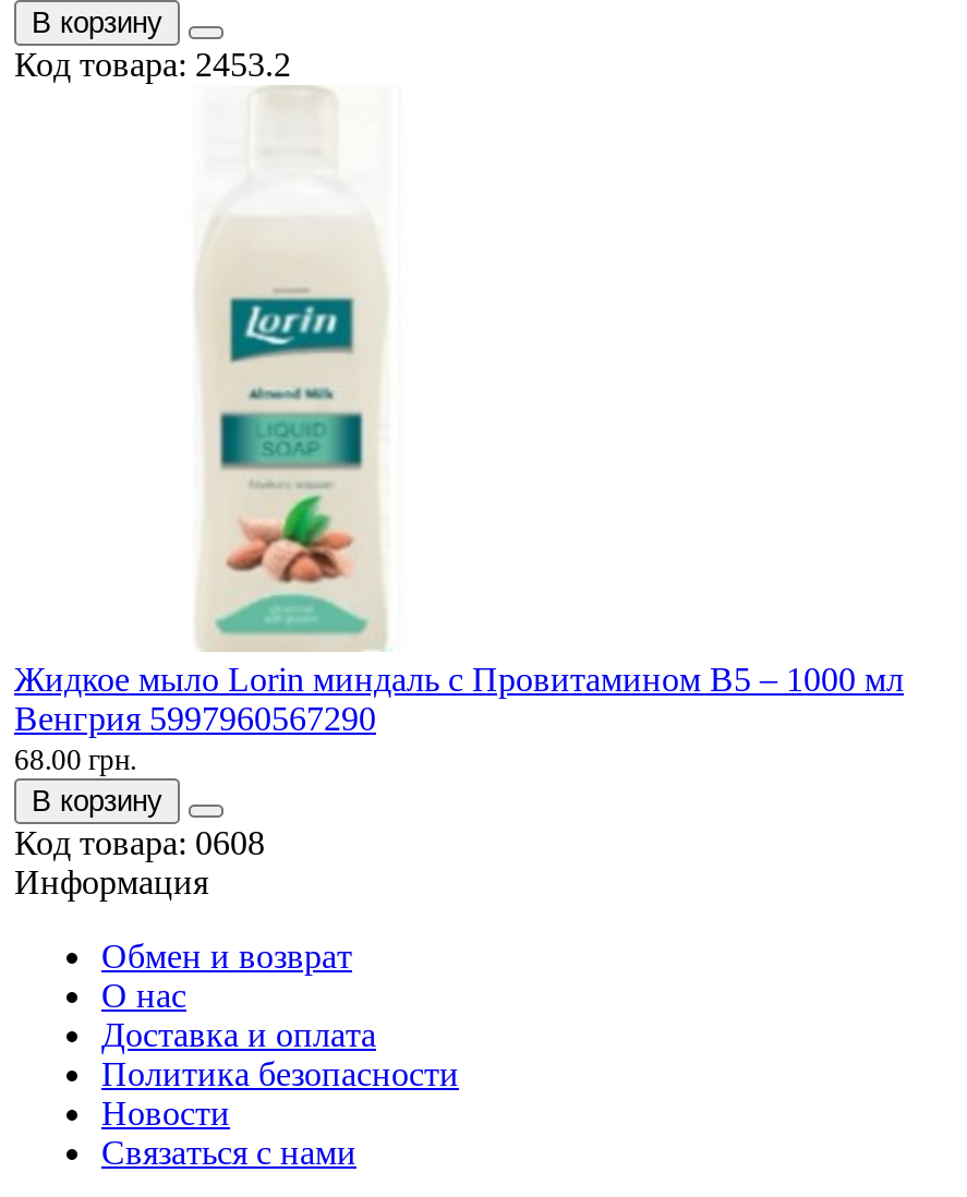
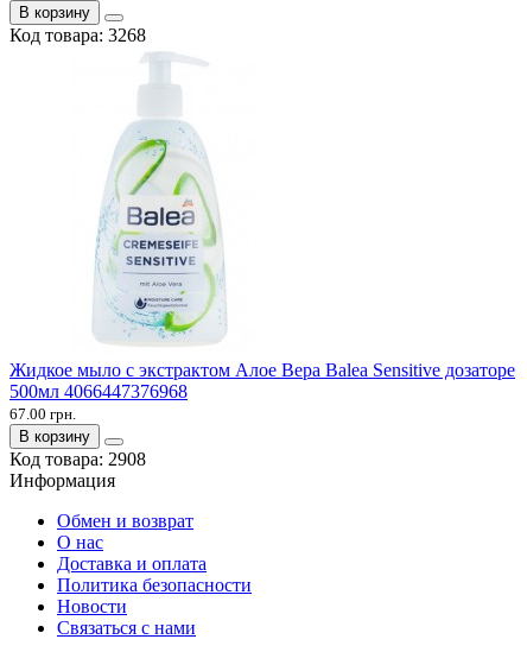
[14,46,291,84] Код товара: 2453.2 -> [9,25,146,45] Код товара: 3268
[14,87,904,777] [image] | Жидкое мыло Lorin миндаль с Провитамином В5 – 1000 мл | Венгрия 5997960567290 | 68.00 грн. -> [9,48,515,423] [image] | Жидкое мыло с экстрактом Алое Вера Balea Sensitive дозаторе | 500мл 4066447376968 | 67.00 грн.
[14,825,265,862] Код товара: 0608 -> [9,449,146,469] Код товара: 2908

